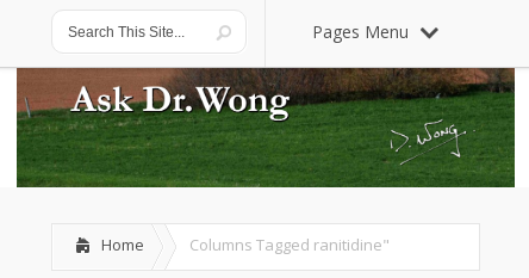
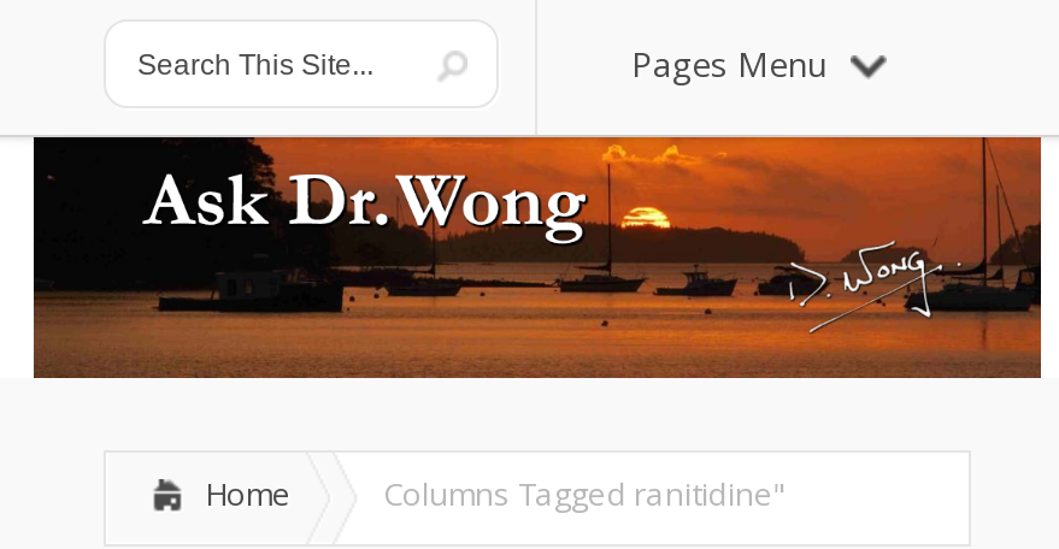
[15,67,516,189] [image] -> [31,135,1043,378] [image]

